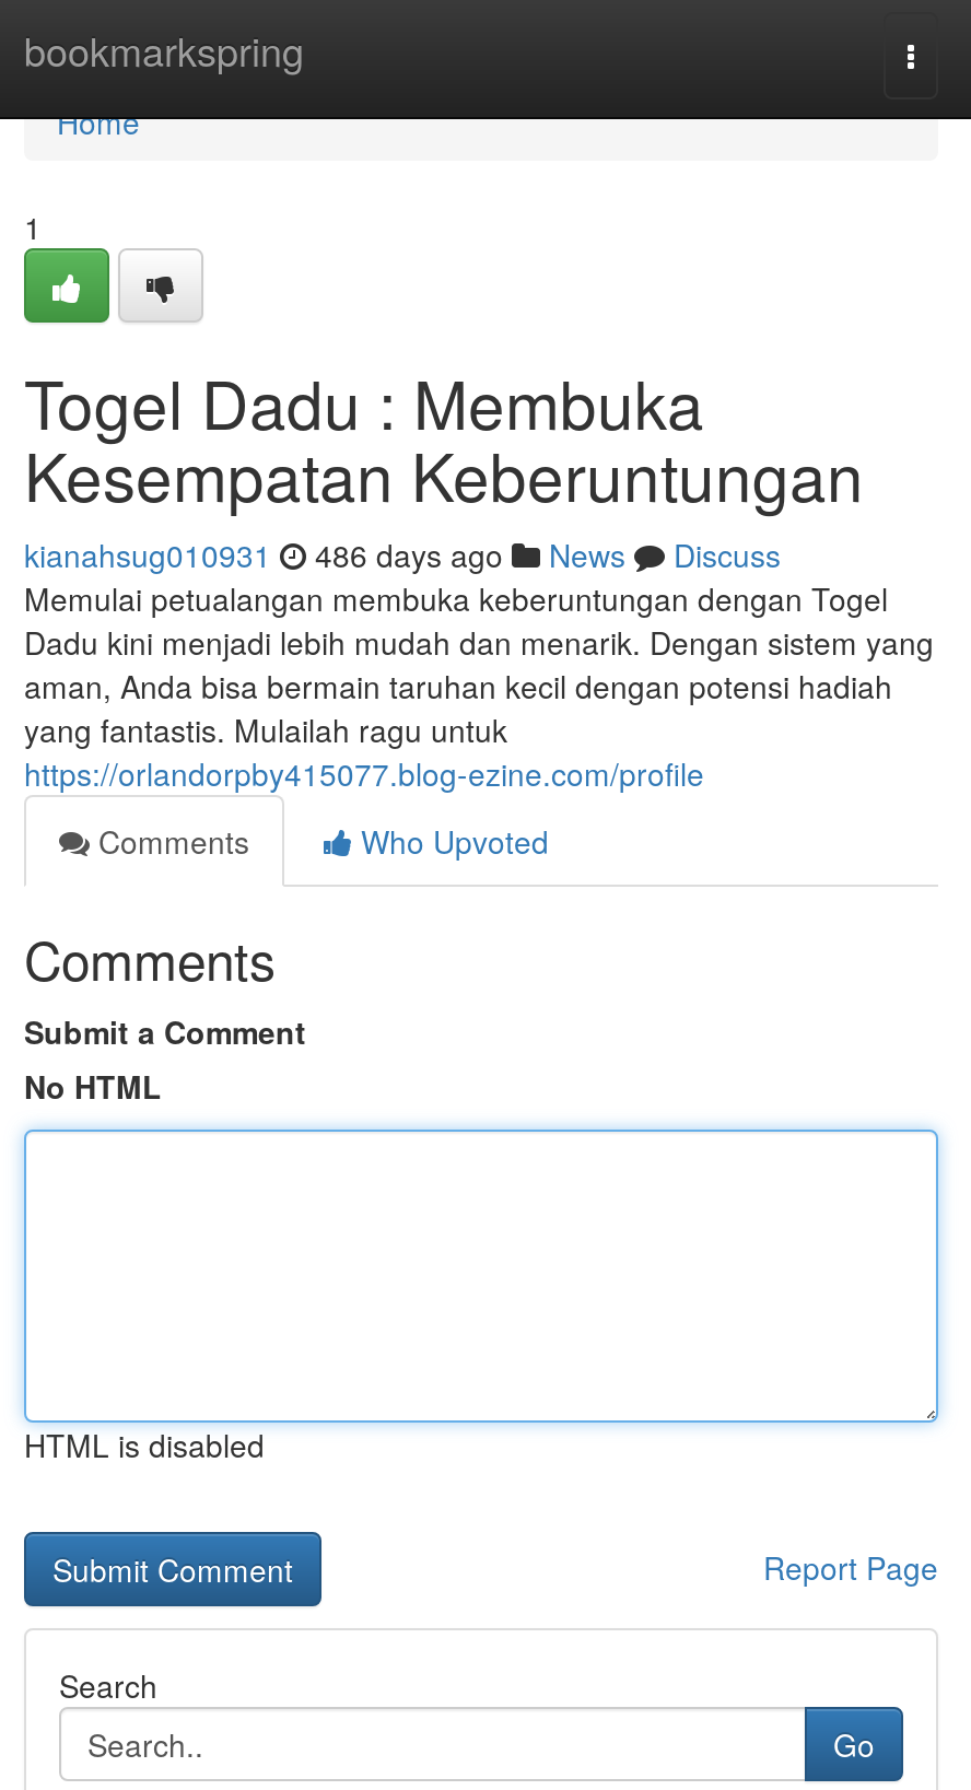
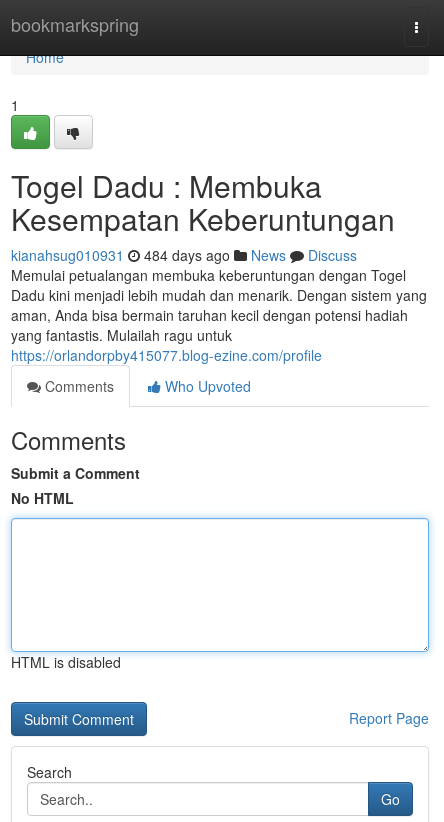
[24,533,781,576] kianahsug010931 486 days ago News Discuss -> [11,245,357,265] kianahsug010931 484 days ago News Discuss

